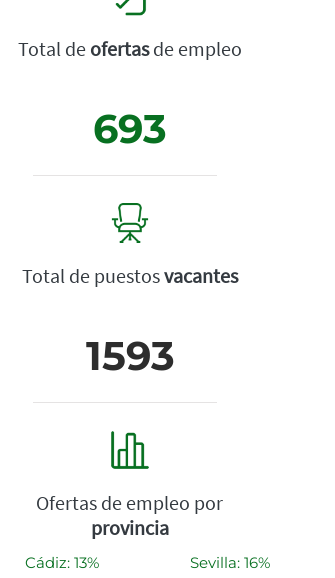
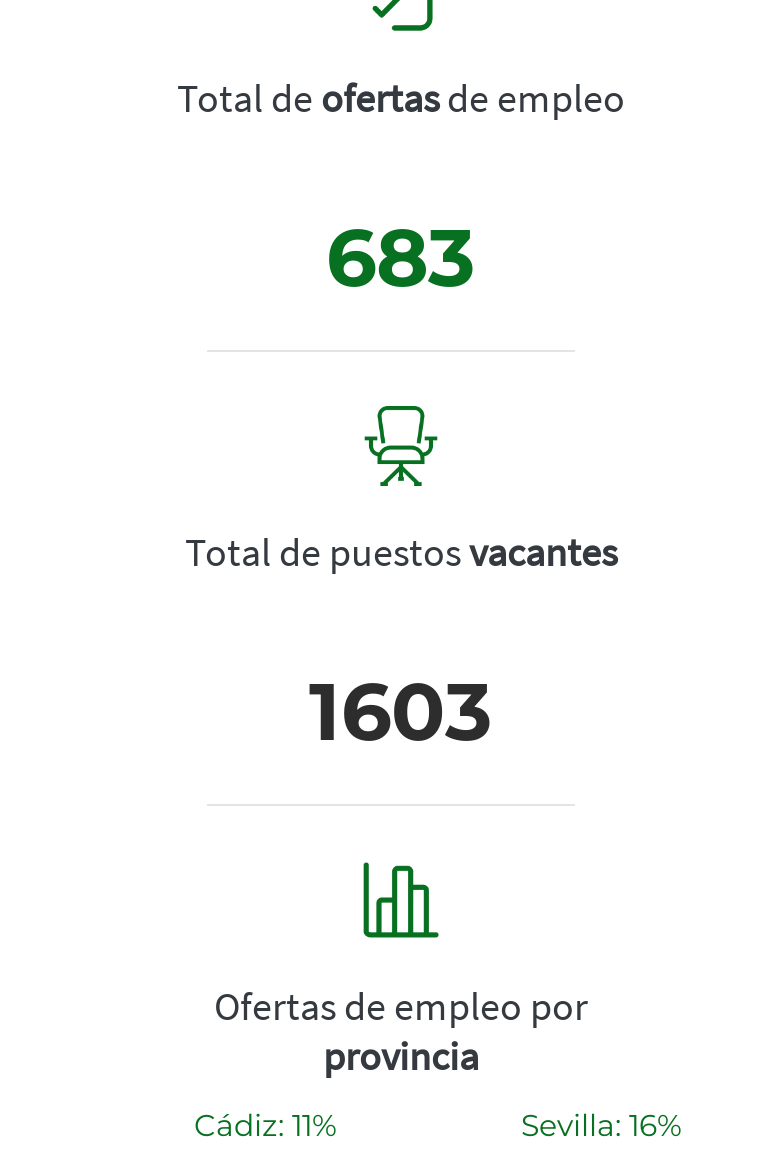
[93,104,167,153] 693 -> [326,208,476,306] 683
[85,331,174,380] 1593 -> [309,662,493,760] 1603
[25,553,99,572] Cádiz: 13% -> [194,1106,336,1144] Cádiz: 11%

